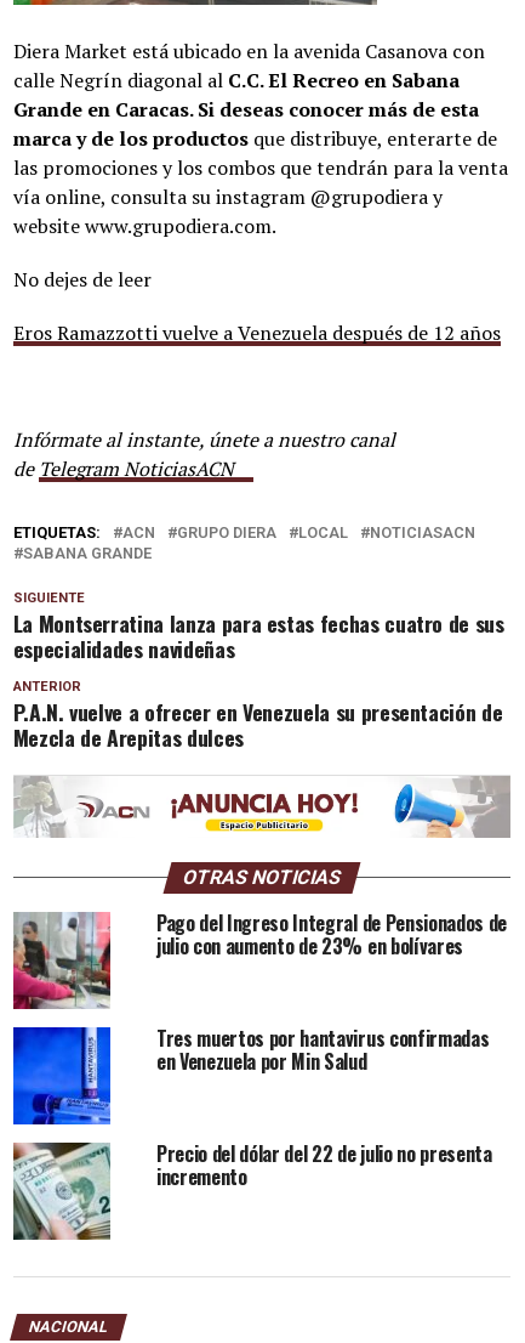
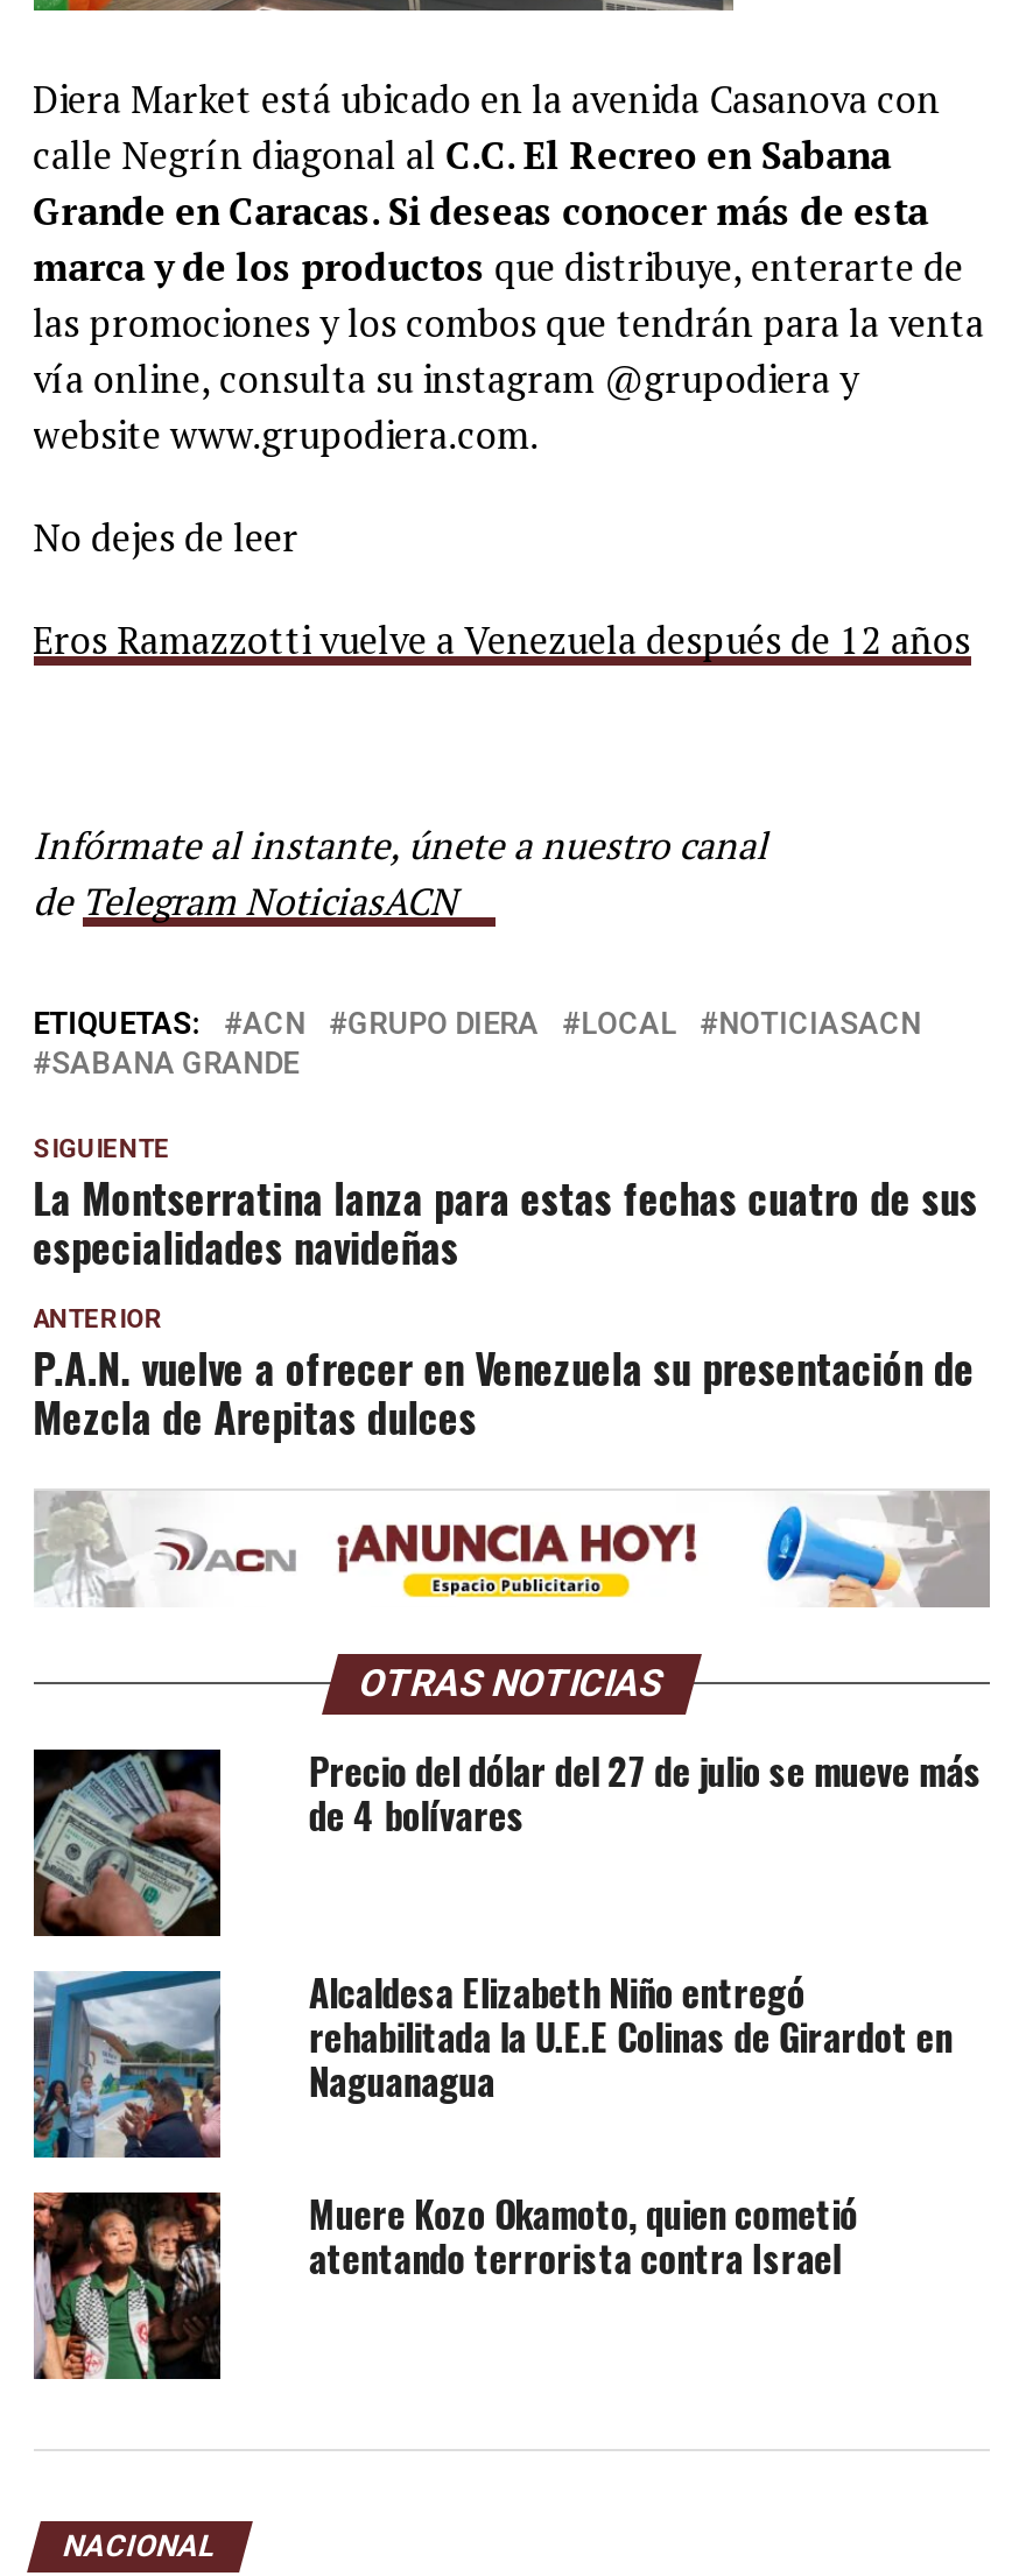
[12,908,507,1010] [image] | Pago del Ingreso Integral de Pensionados de | julio con aumento de 23% en bolívares -> [31,1744,982,1940] [image] | Precio del dólar del 27 de julio se mueve más | de 4 bolívares
[12,1024,489,1126] [image] | Tres muertos por hantavirus confirmadas | en Venezuela por Min Salud -> [31,1965,952,2161] [image] | Alcaldesa Elizabeth Niño entregó | rehabilitada la U.E.E Colinas de Girardot en | Naguanagua
[12,1139,492,1241] [image] | Precio del dólar del 22 de julio no presenta | incremento -> [31,2187,858,2383] [image] | Muere Kozo Okamoto, quien cometió | atentando terrorista contra Israel

